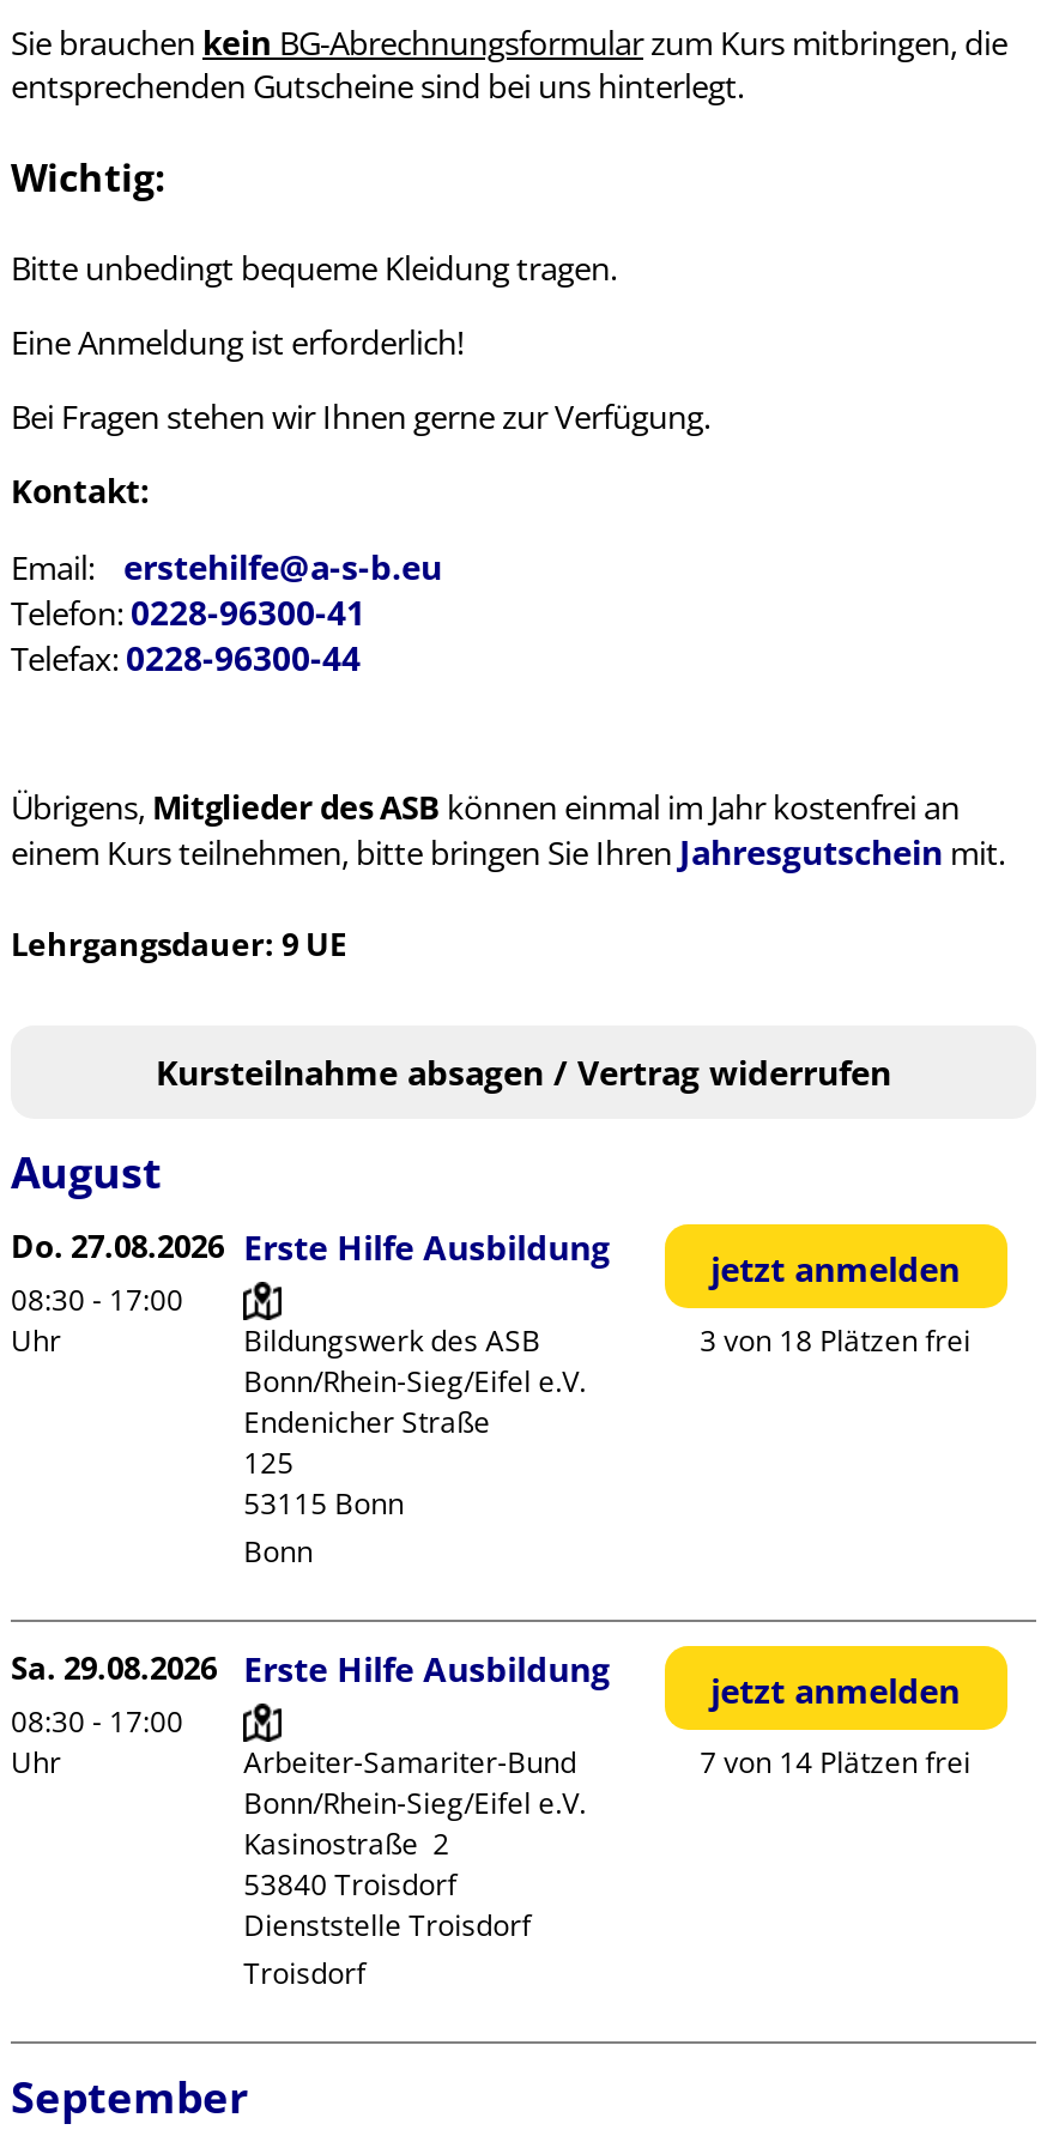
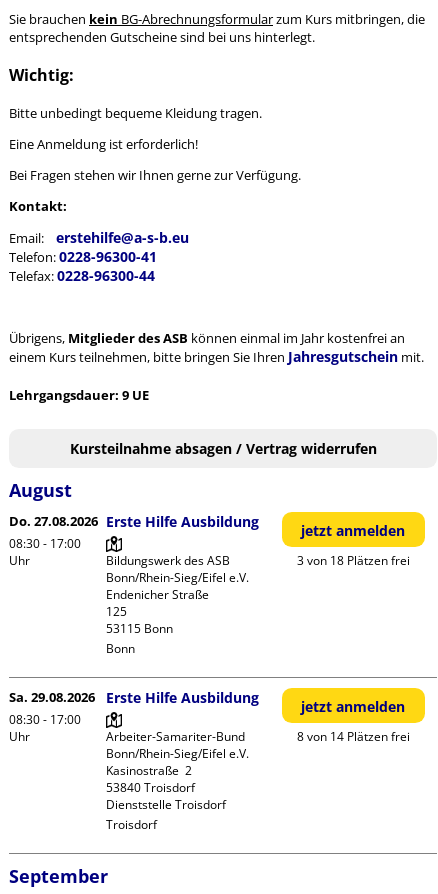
[700,1741,971,1782] 7 von 14 Plätzen frei -> [297,728,410,745] 8 von 14 Plätzen frei

